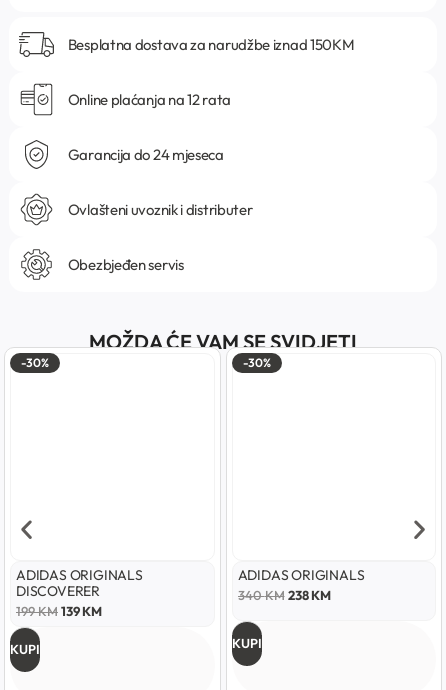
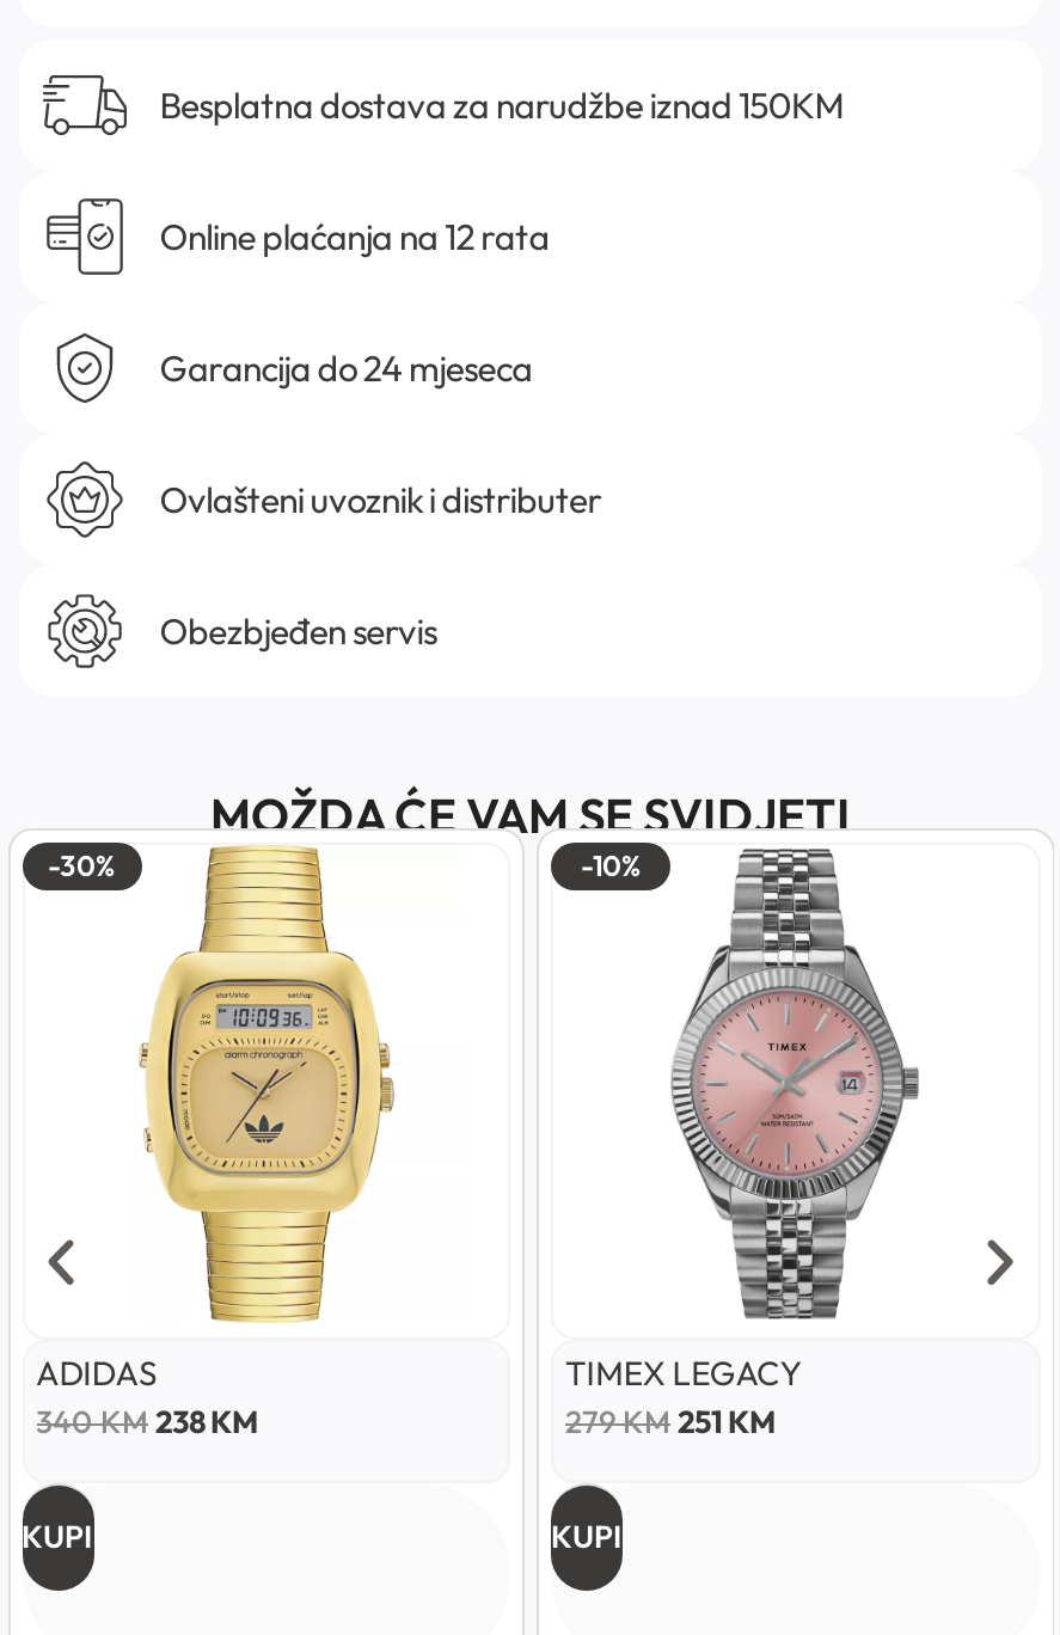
[242,355,270,370] -30% -> [581,848,641,884] -10%
none -> [136,852,397,1323] [image]
none -> [669,852,920,1321] [image]
[16,566,143,619] ADIDAS ORIGINALS | DISCOVERER | 199KM 139 KM -> [36,1353,258,1441] ADIDAS | 340KM 238 KM
[237,566,364,603] ADIDAS ORIGINALS | 340KM 238 KM -> [565,1353,801,1441] TIMEX LEGACY | 279KM 251 KM

